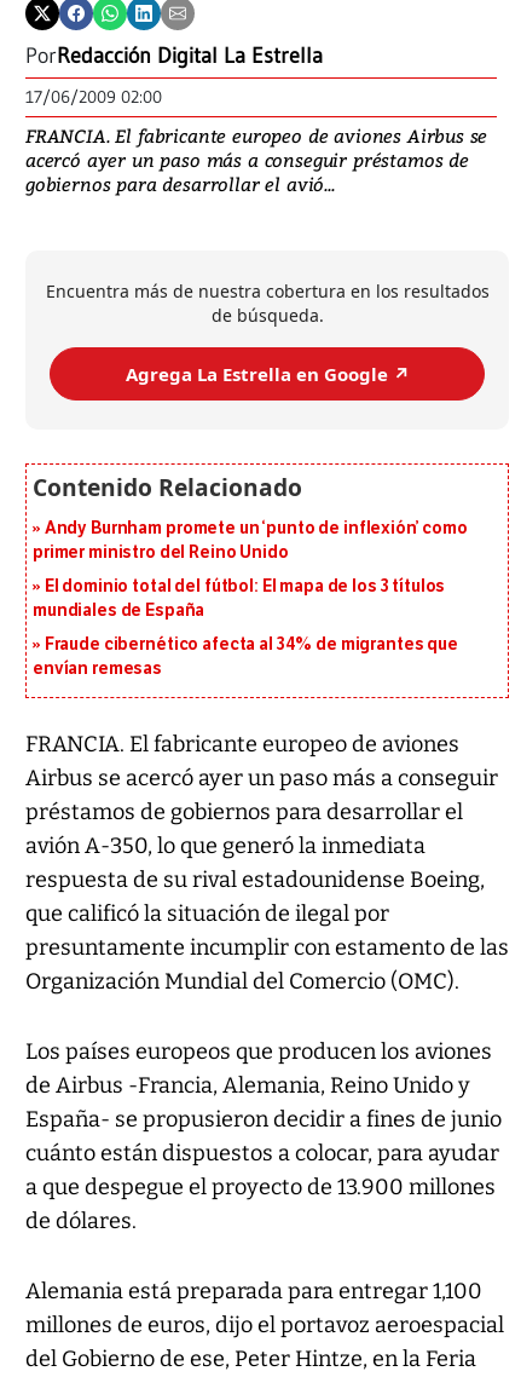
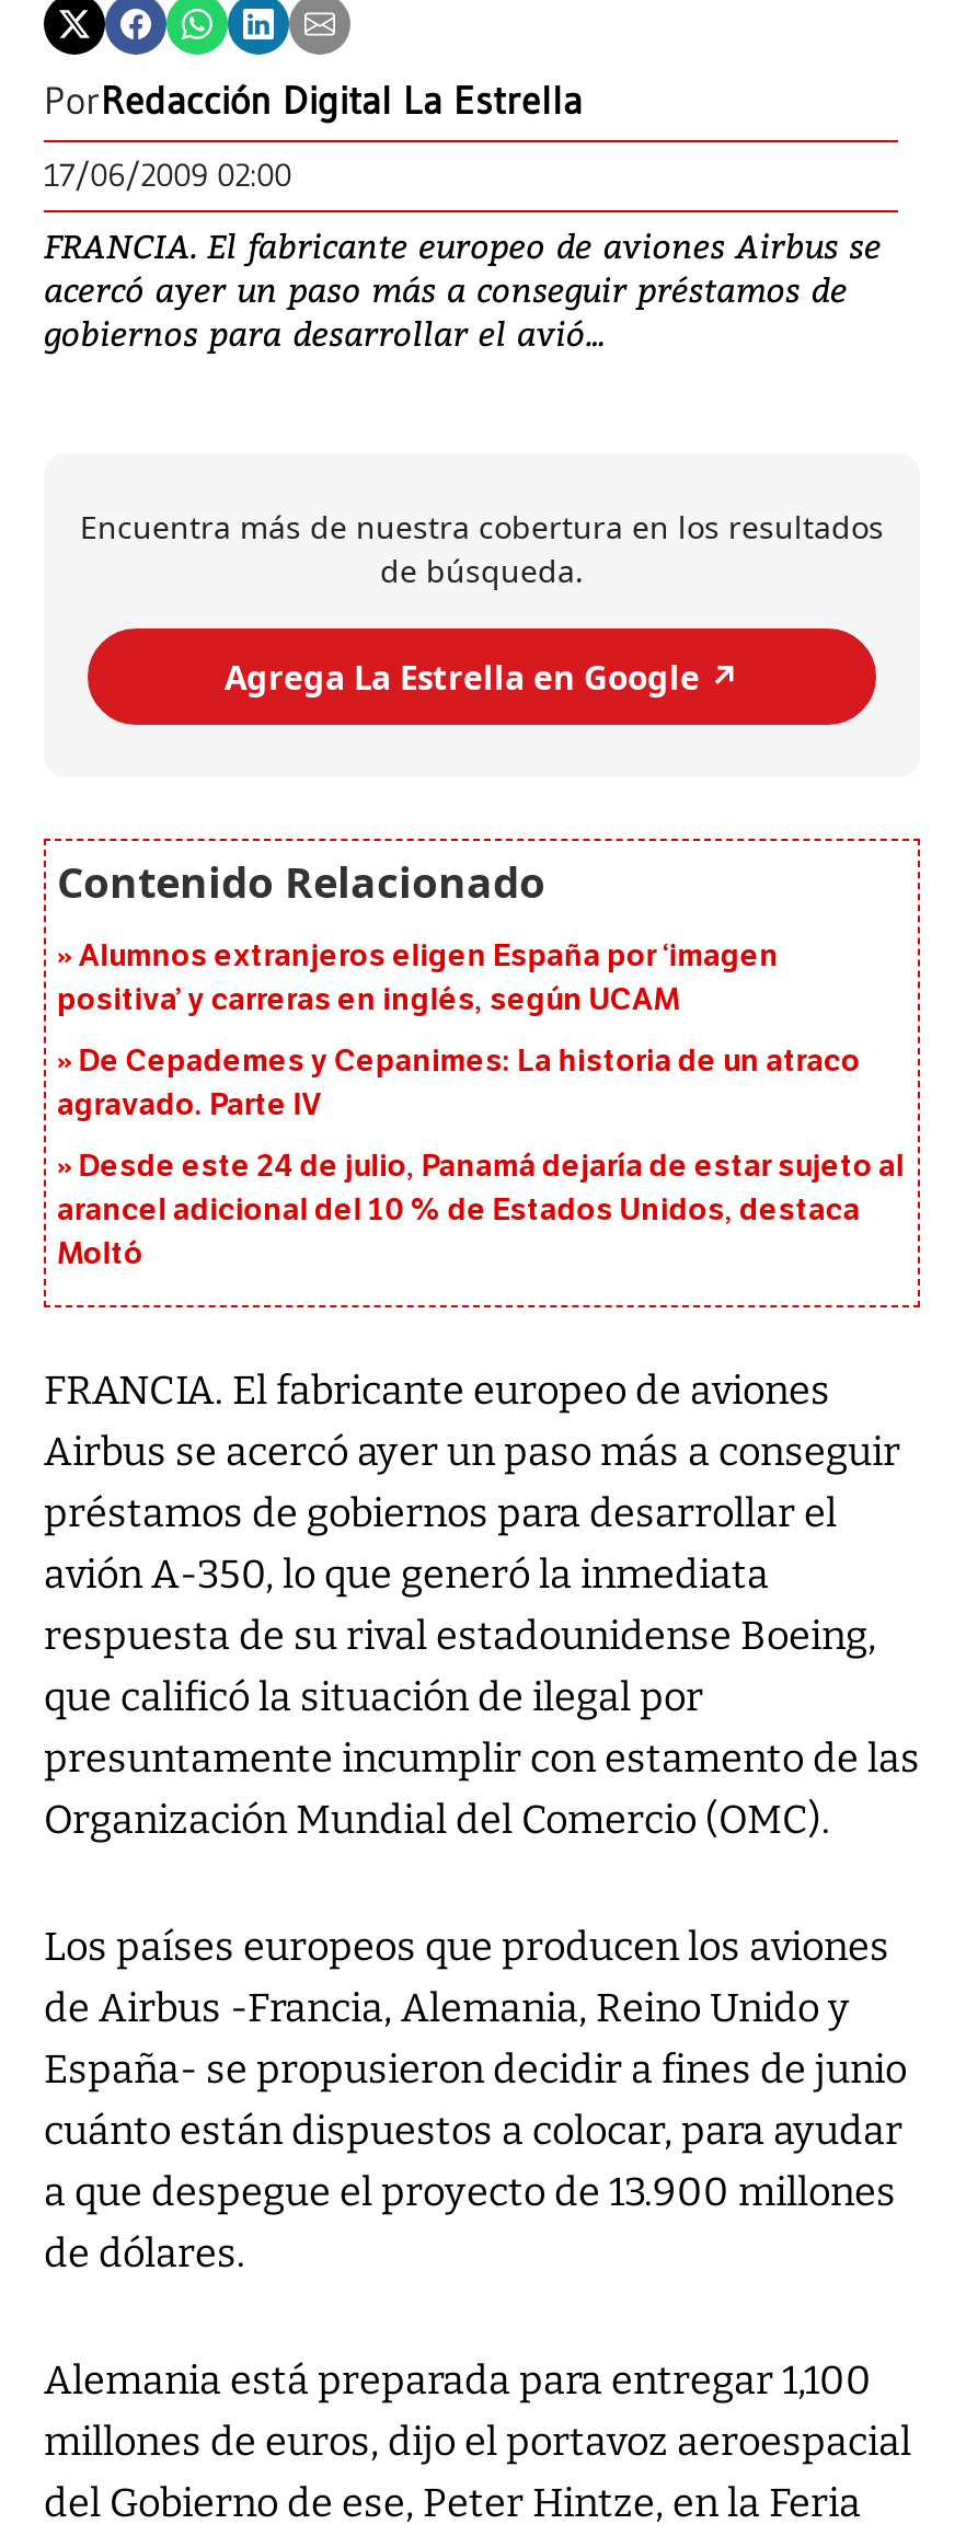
[33,518,468,563] Andy Burnham promete un ‘punto de inflexión’ como | primer ministro del Reino Unido -> [57,938,779,1019] Alumnos extranjeros eligen España por ‘imagen | positiva’ y carreras en inglés, según UCAM
[33,577,445,621] El dominio total del fútbol: El mapa de los 3 títulos | mundiales de España -> [57,1044,860,1125] De Cepademes y Cepanimes: La historia de un atraco | agravado. Parte IV
[33,635,458,679] Fraude cibernético afecta al 34% de migrantes que | envían remesas -> [57,1149,904,1273] Desde este 24 de julio, Panamá dejaría de estar sujeto al | arancel adicional del 10 % de Estados Unidos, destaca | Moltó

